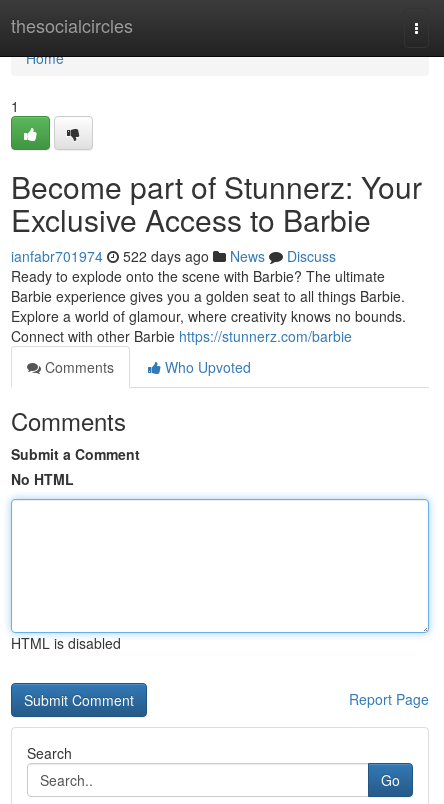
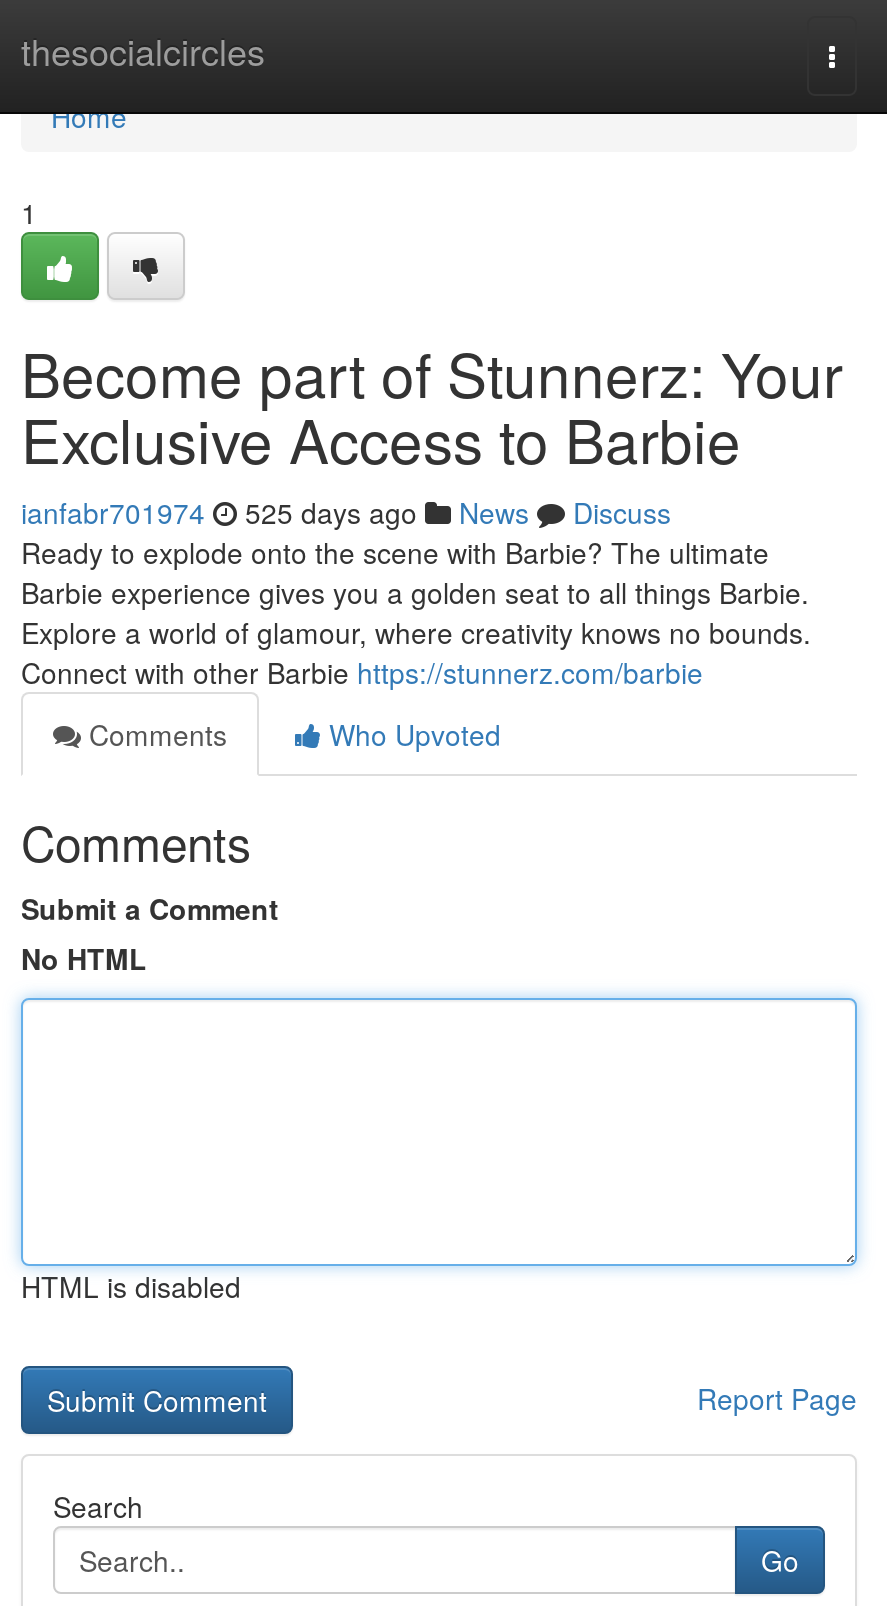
[11,246,336,266] ianfabr701974 522 days ago News Discuss -> [21,492,671,532] ianfabr701974 525 days ago News Discuss

